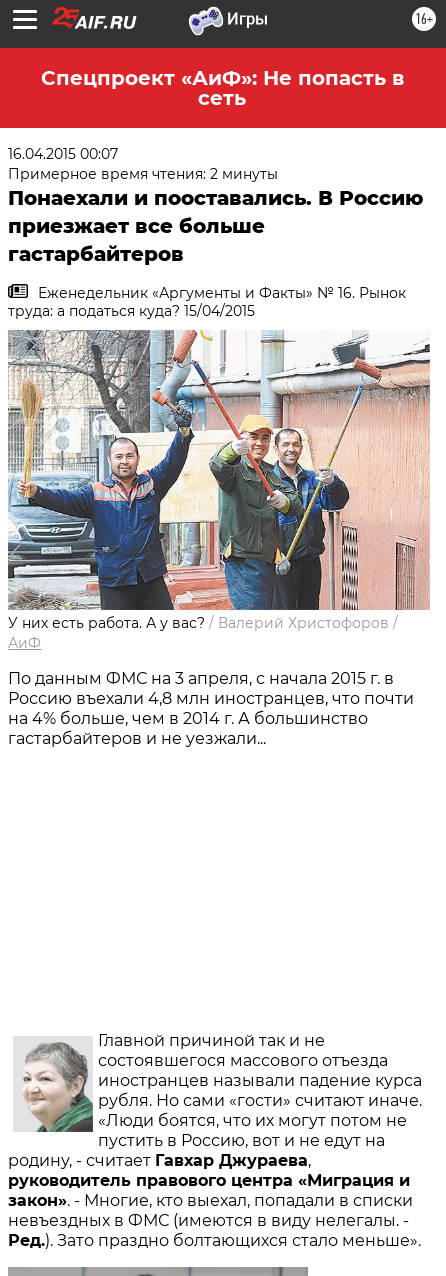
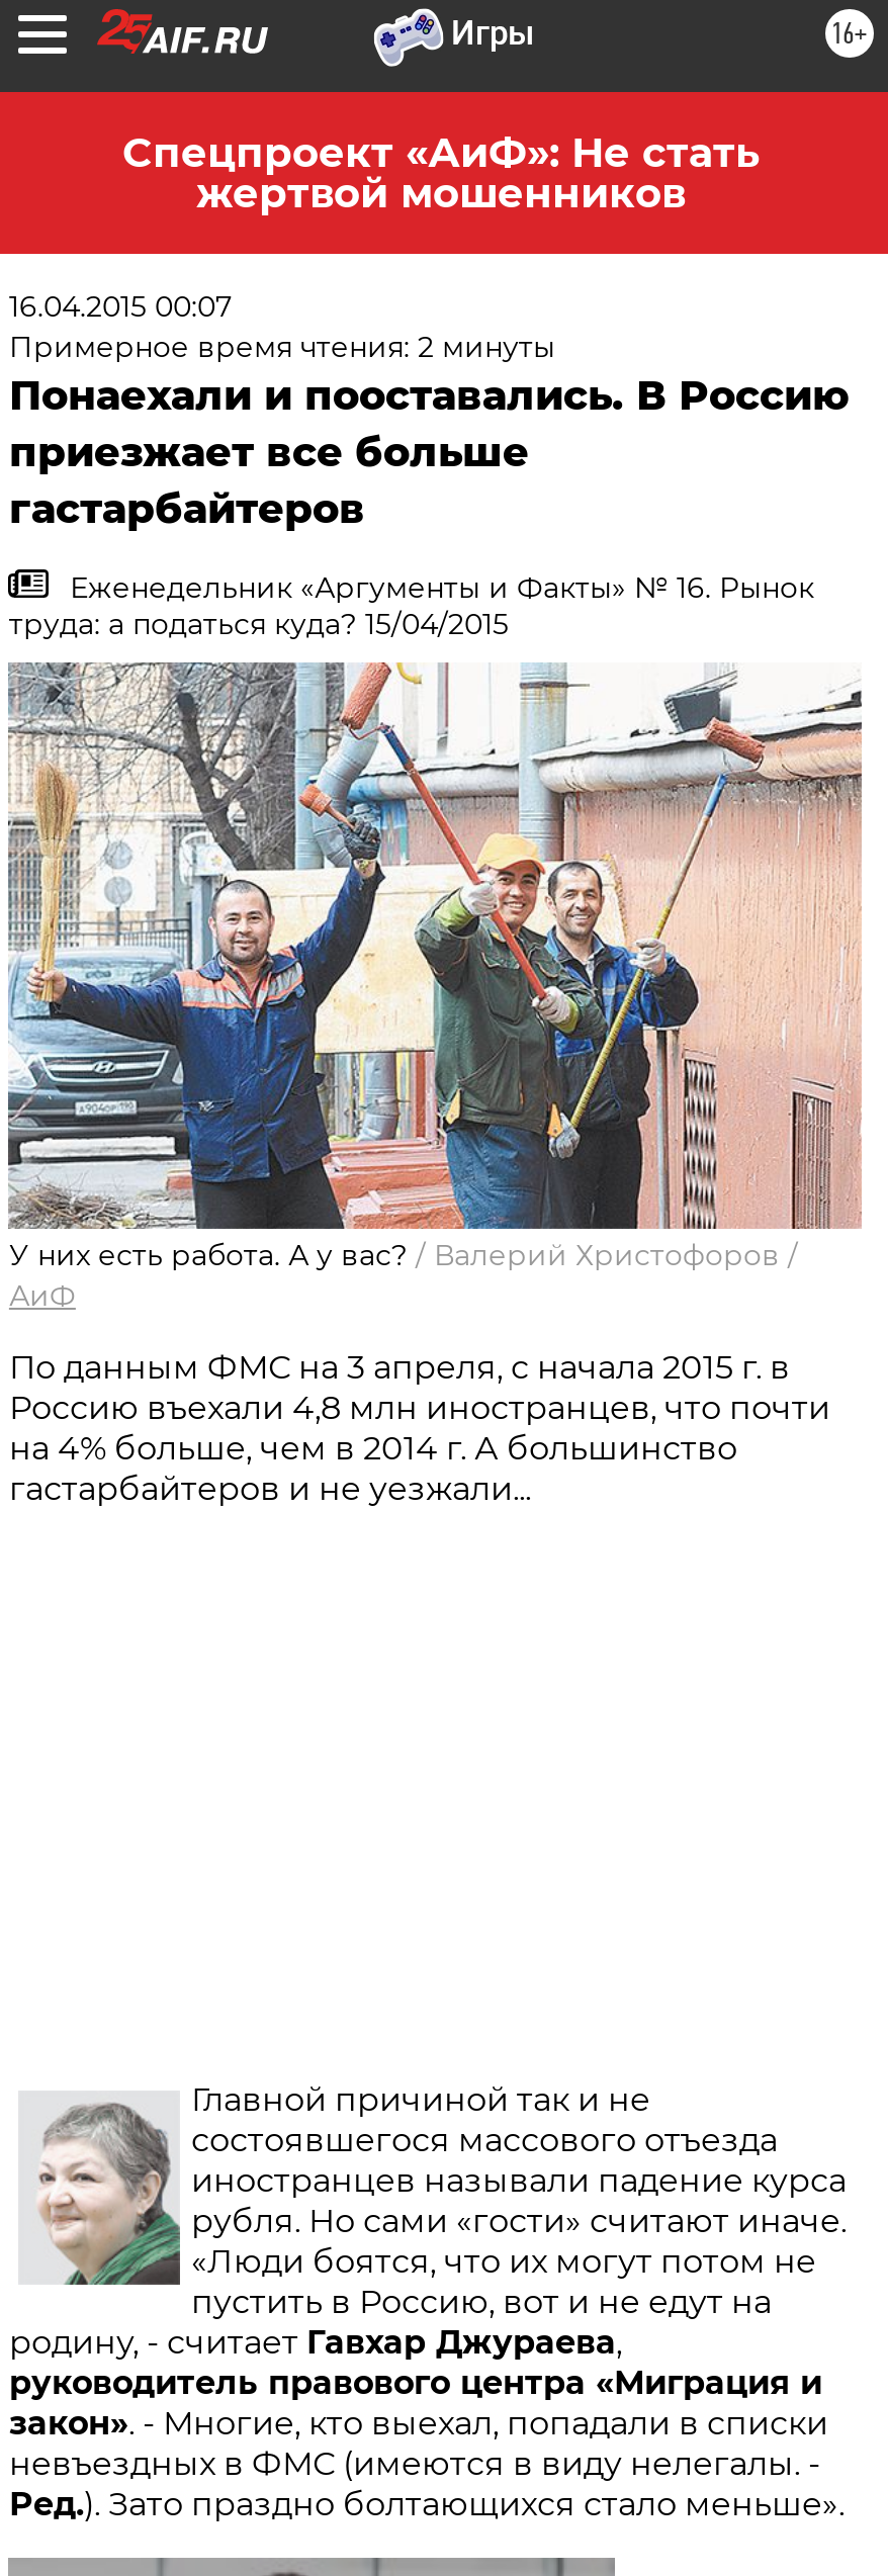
[40,66,403,110] Спецпроект «АиФ»: Не попасть в | сеть -> [122,128,760,217] Спецпроект «АиФ»: Не стать | жертвой мошенников

